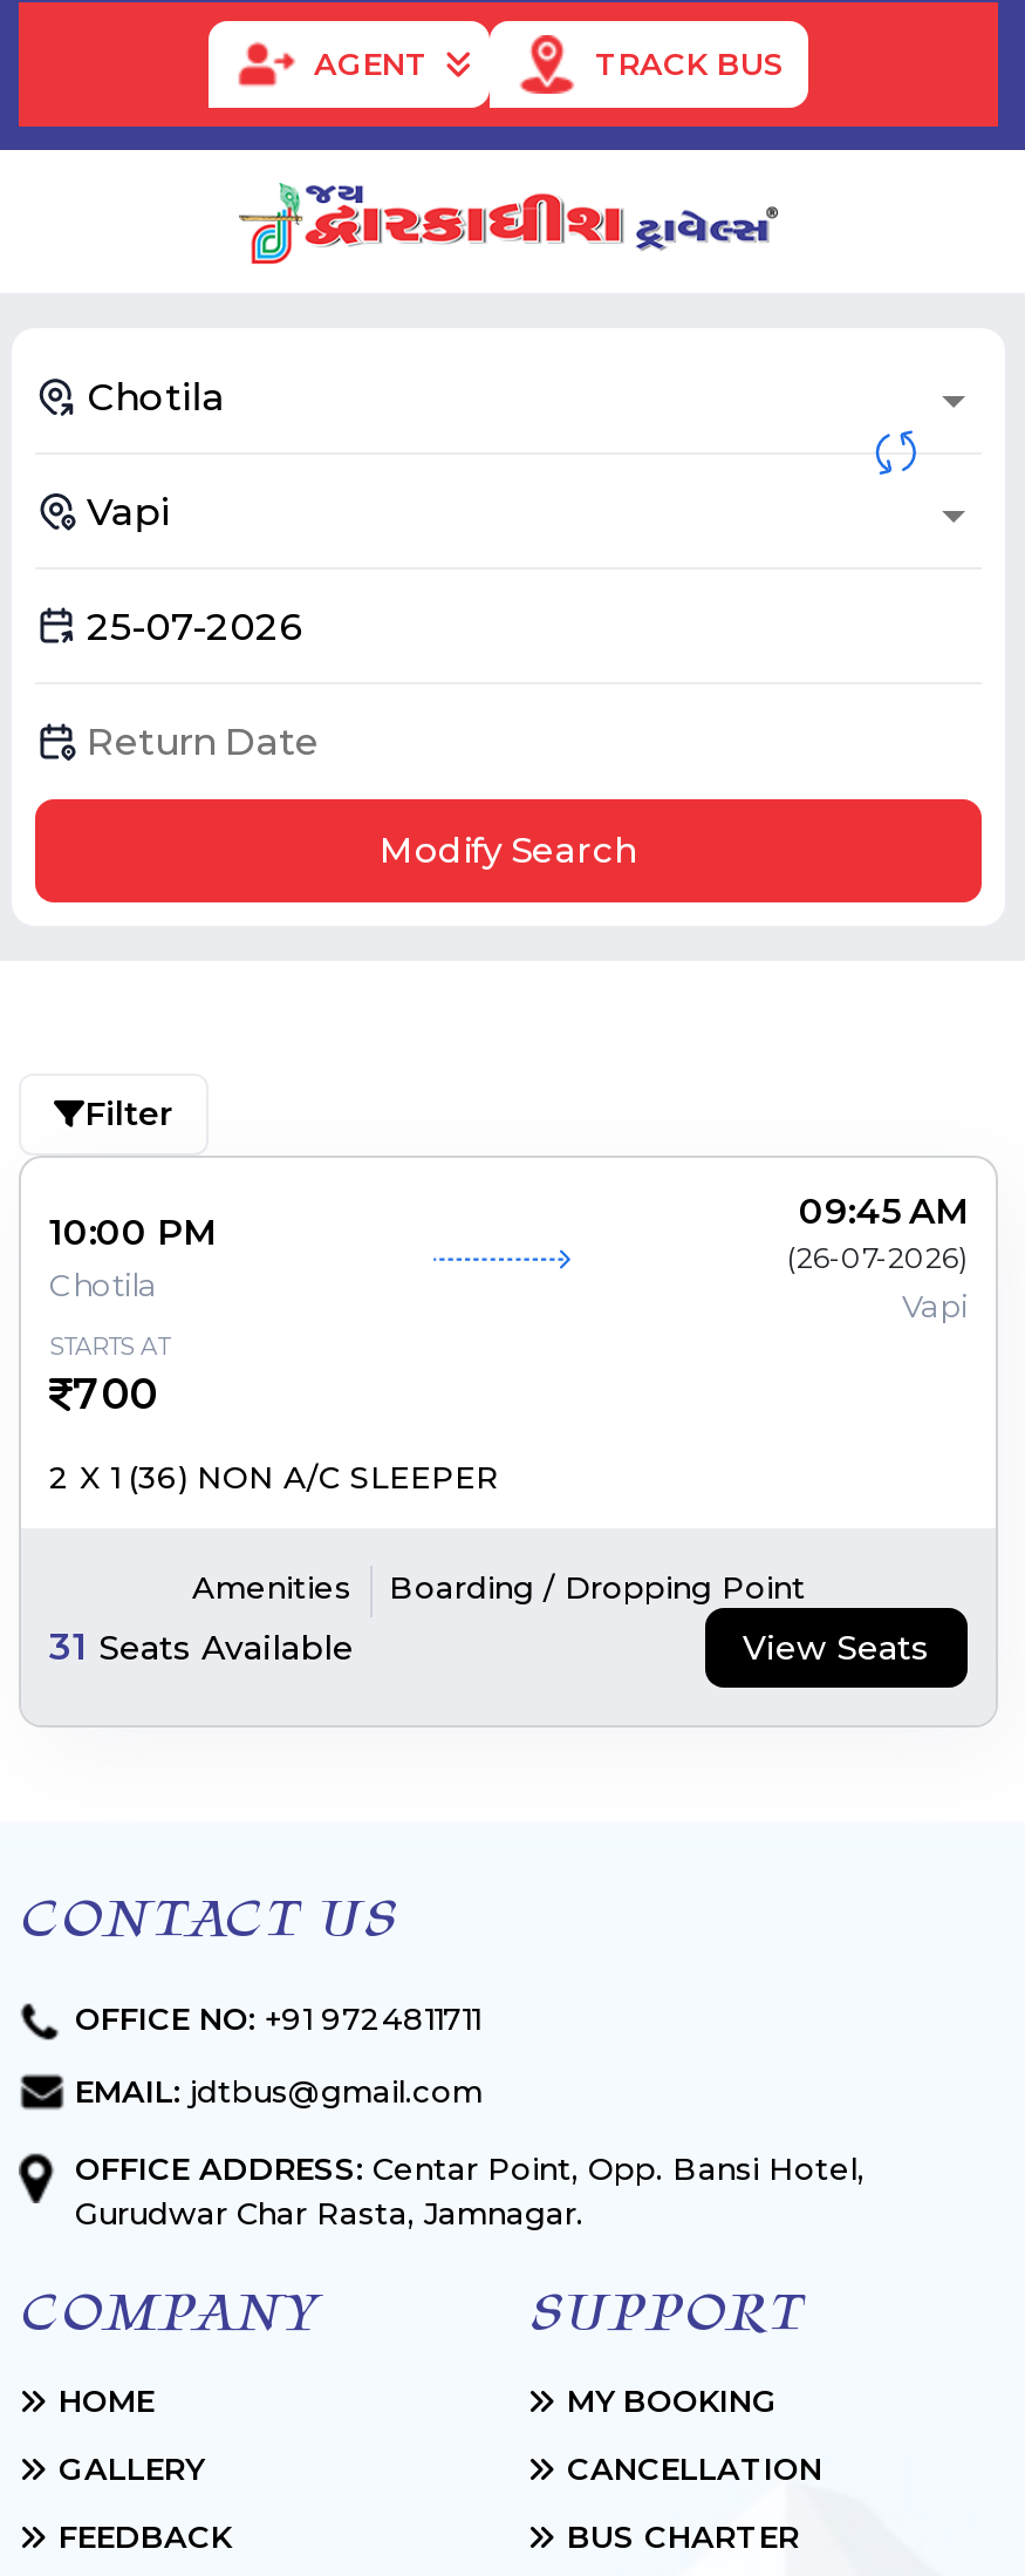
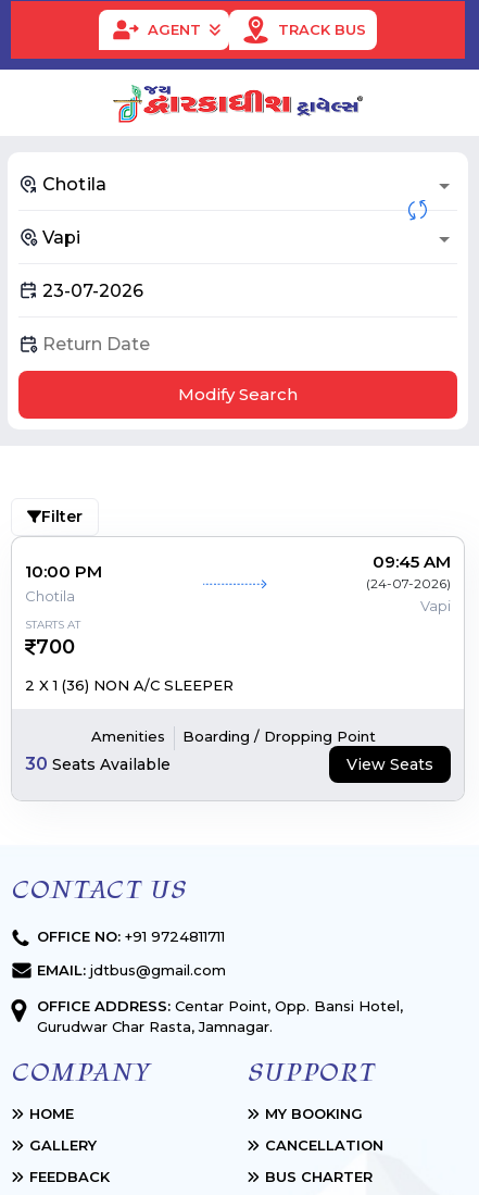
[787,1240,968,1275] (26-07-2026) -> [366,575,451,592] (24-07-2026)
[49,1624,354,1669] 31 Seats Available -> [25,754,171,774] 30 Seats Available

